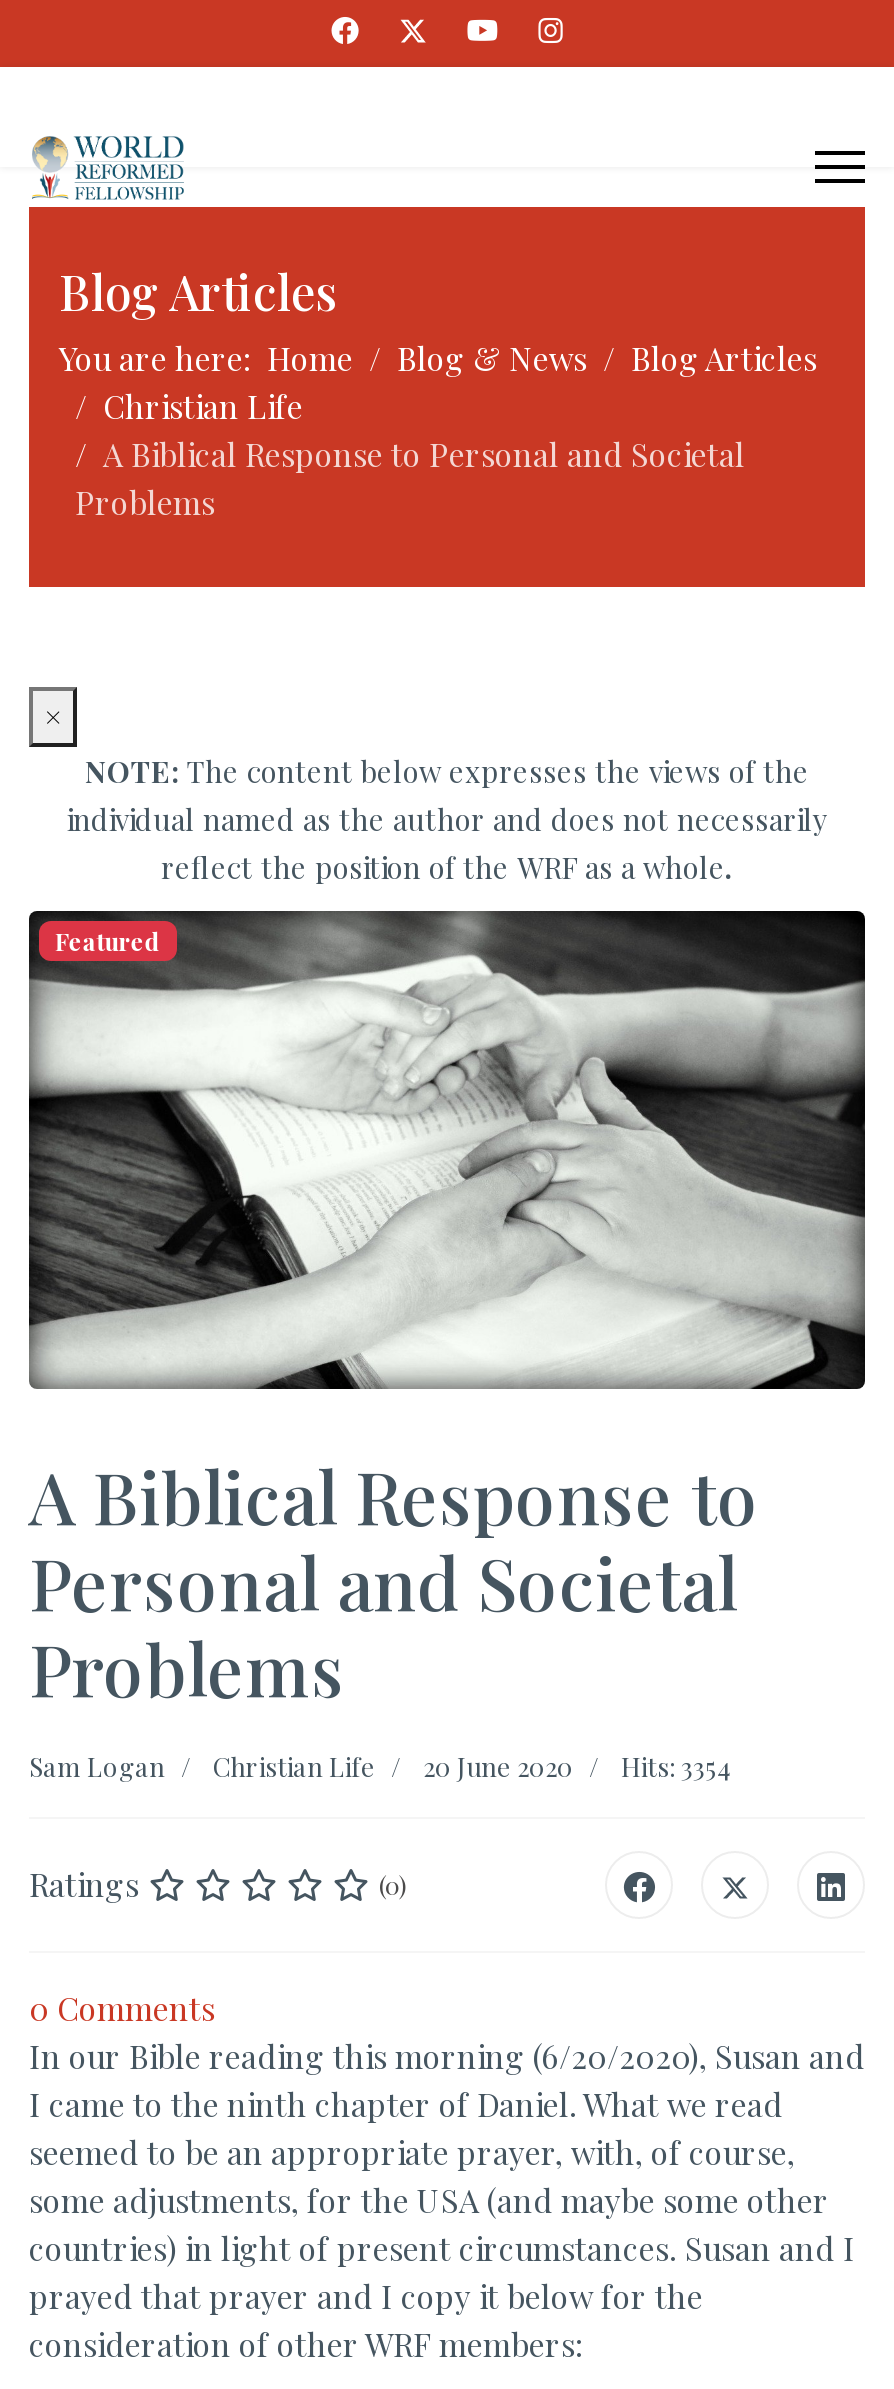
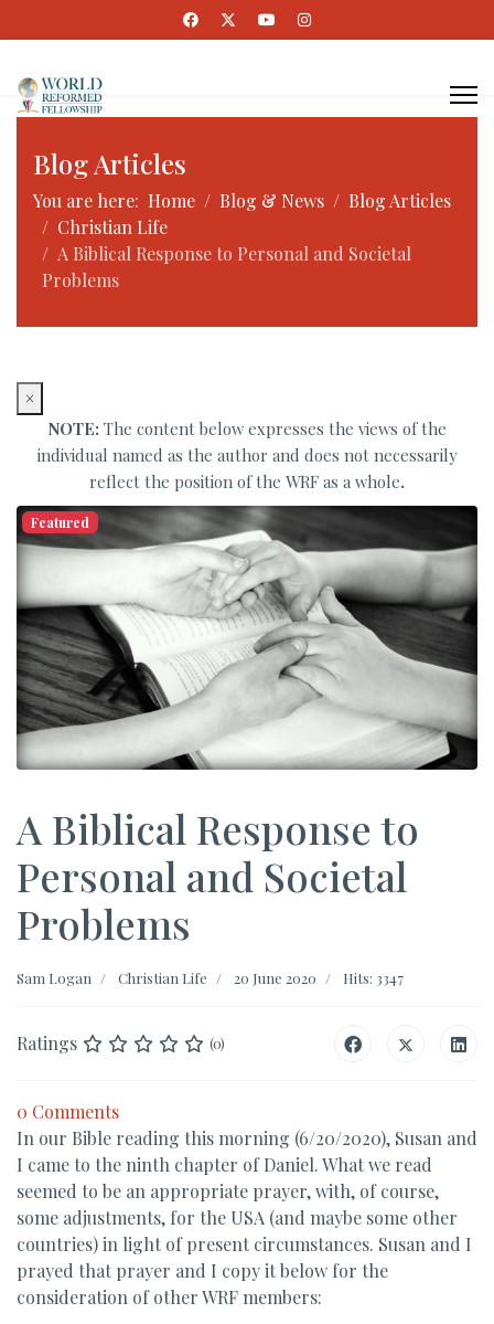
[29,1749,731,1783] Sam Logan Christian Life 20 June 2020 Hits: 3354 -> [17,968,404,987] Sam Logan Christian Life 20 June 2020 Hits: 3347

